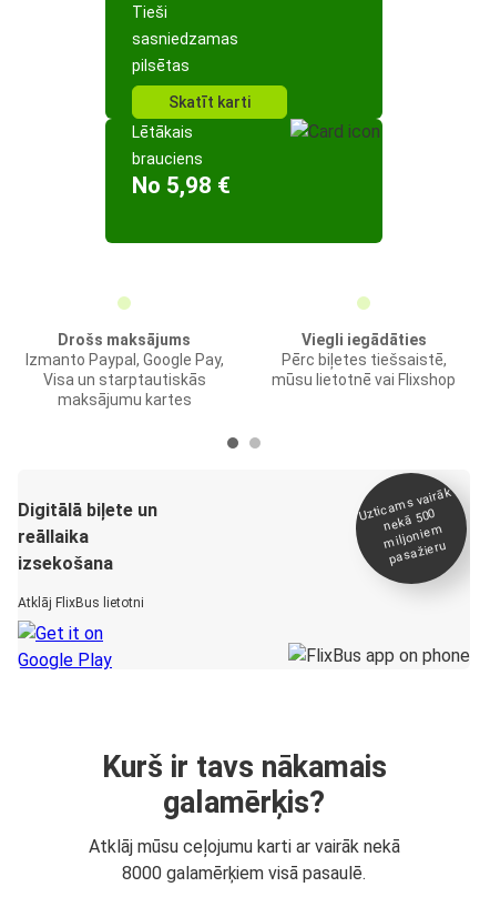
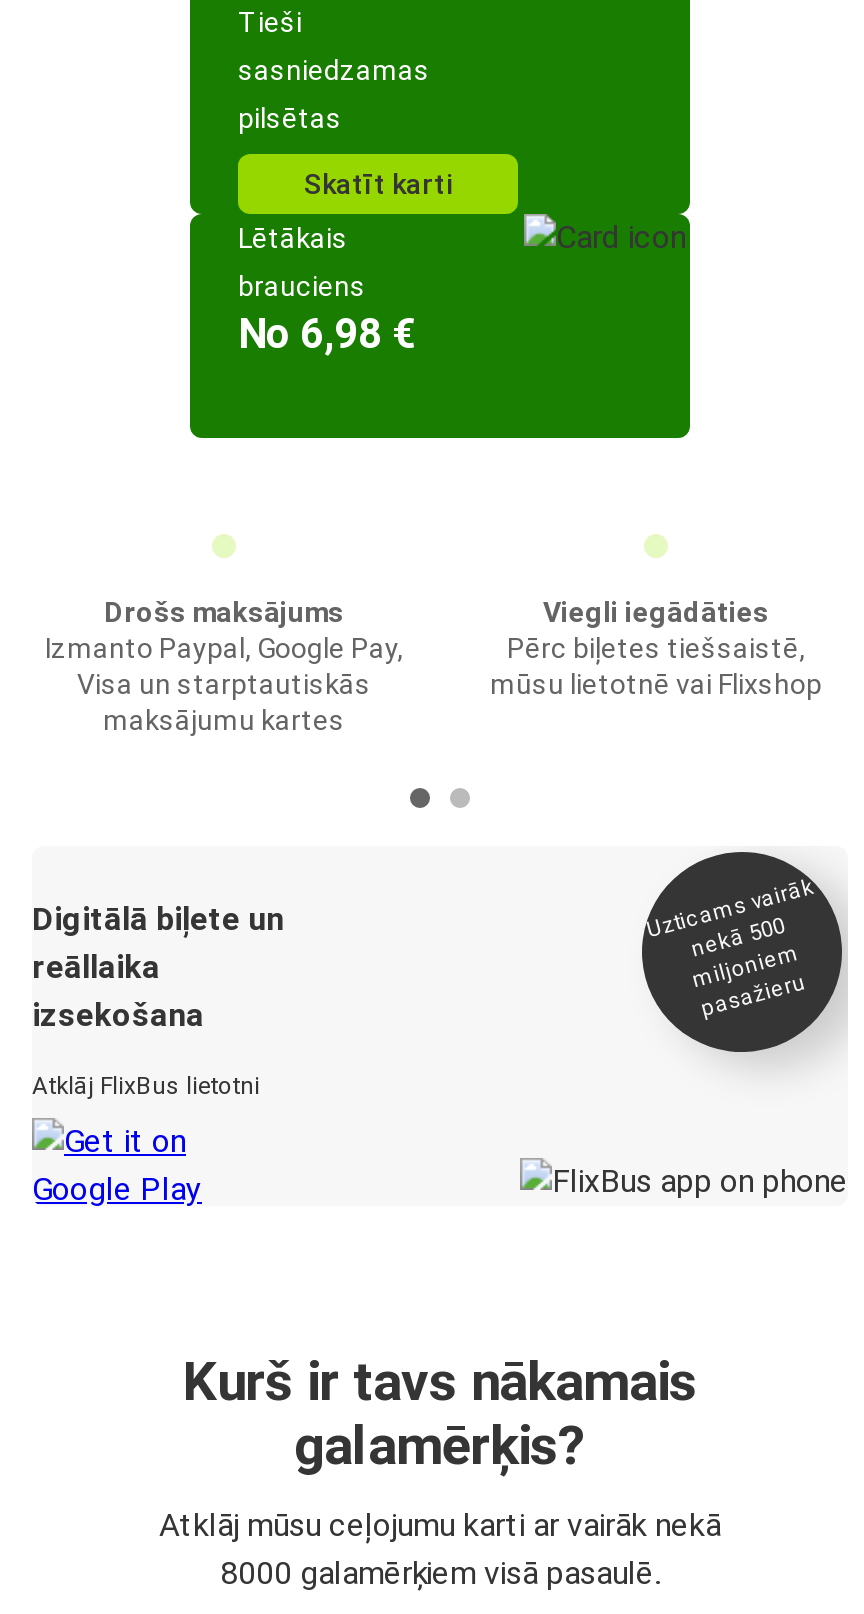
[132,172,231,199] No 5,98 € -> [238,310,416,358] No 6,98 €

